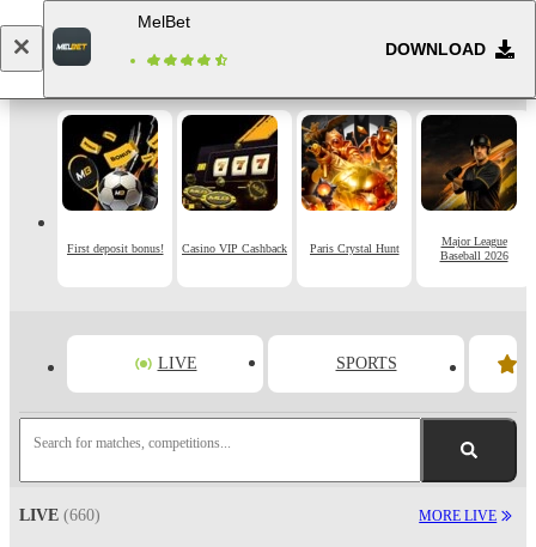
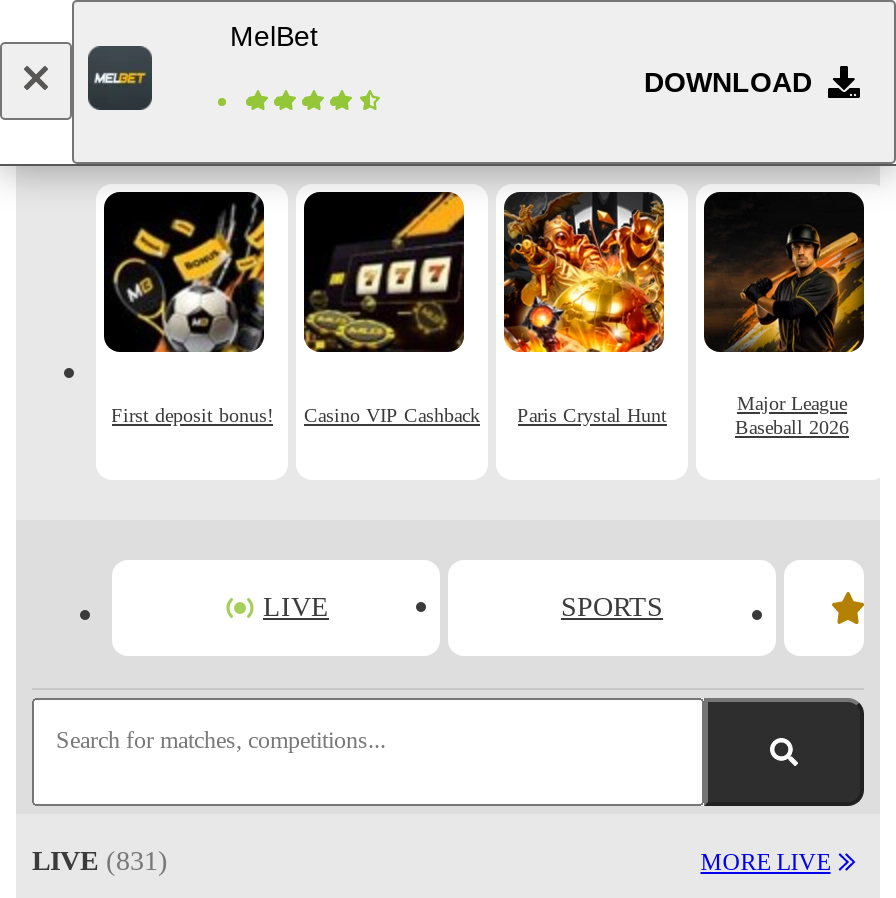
[19,506,100,524] LIVE (660) -> [32,846,168,876] LIVE (831)

